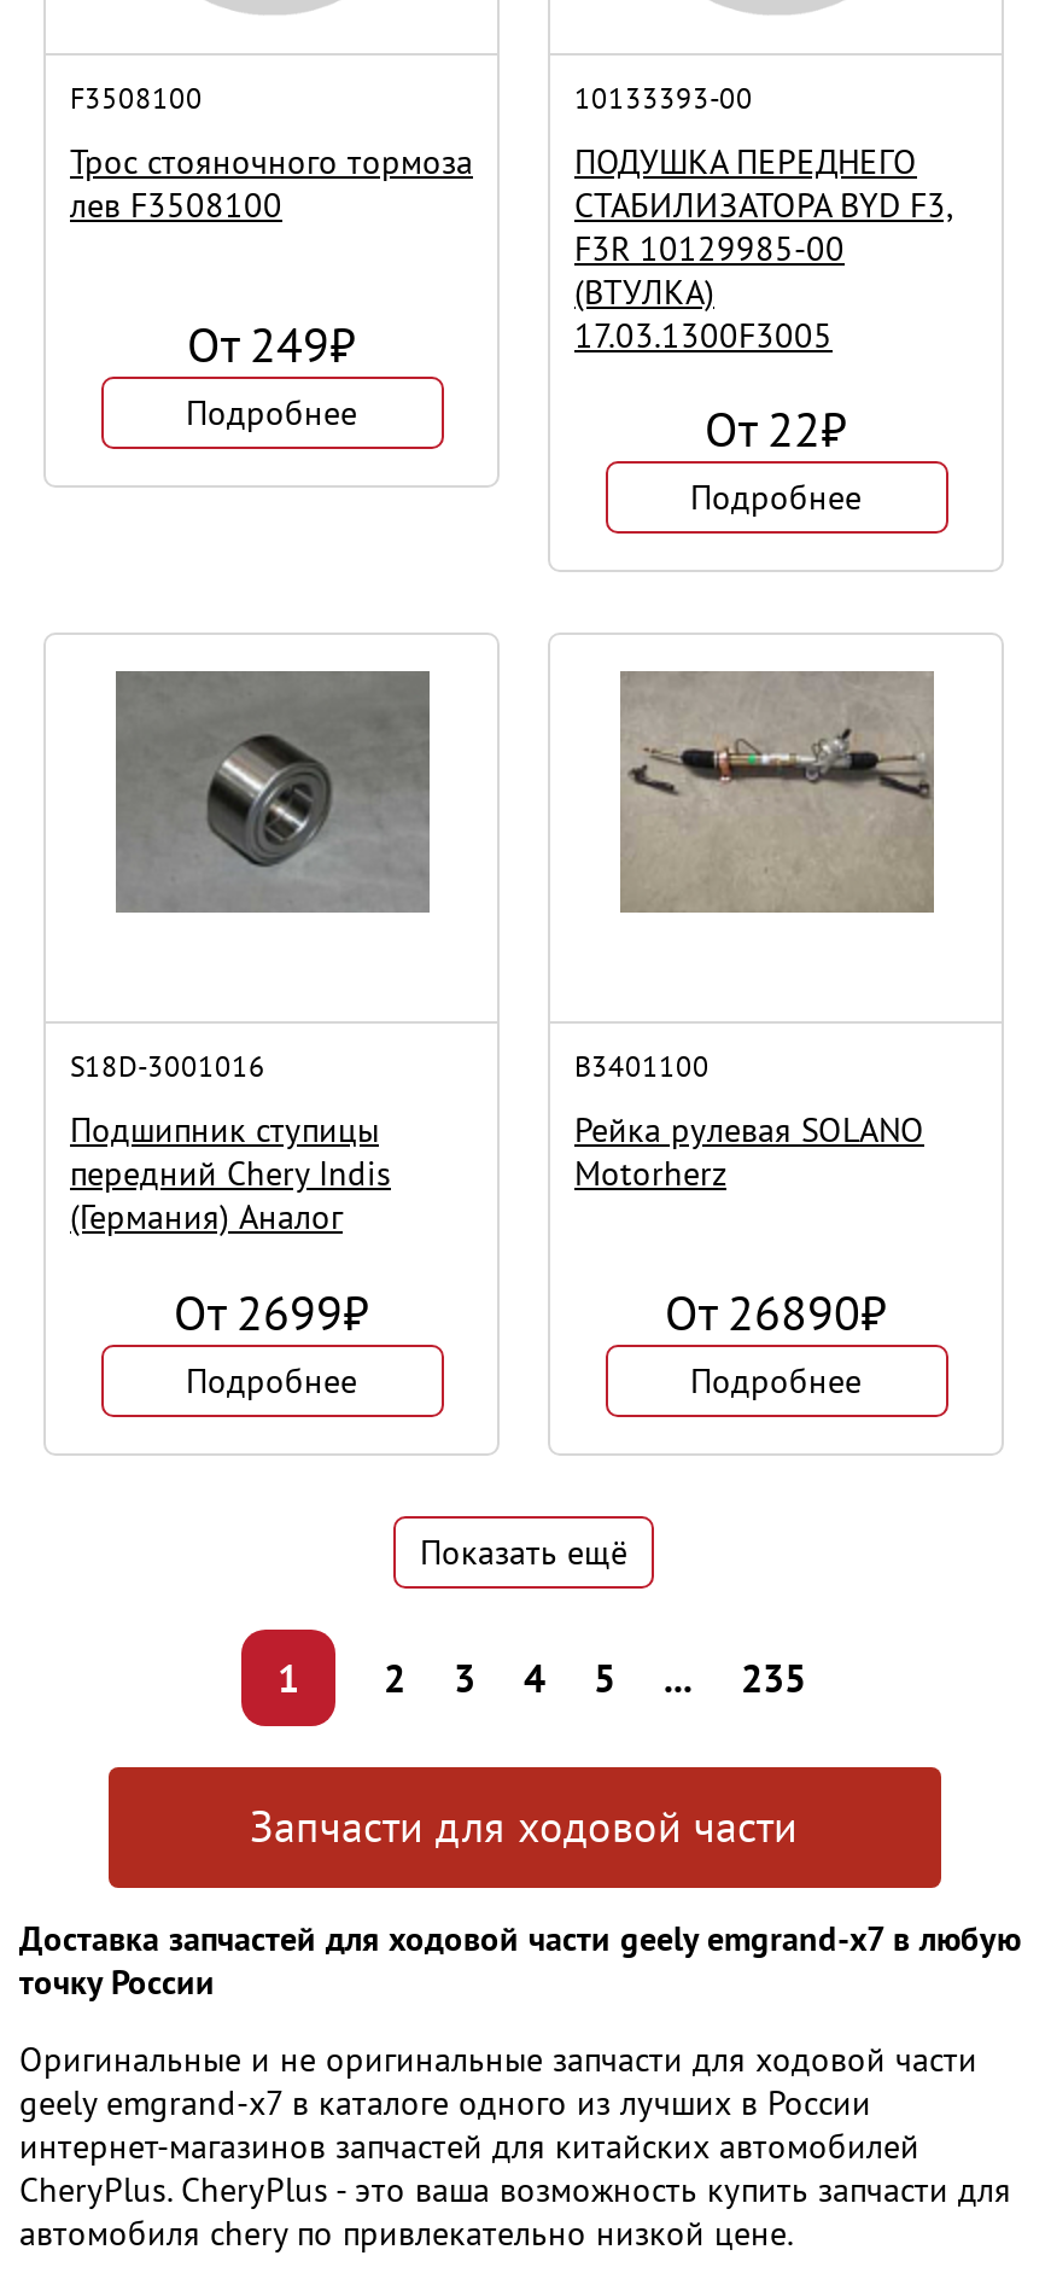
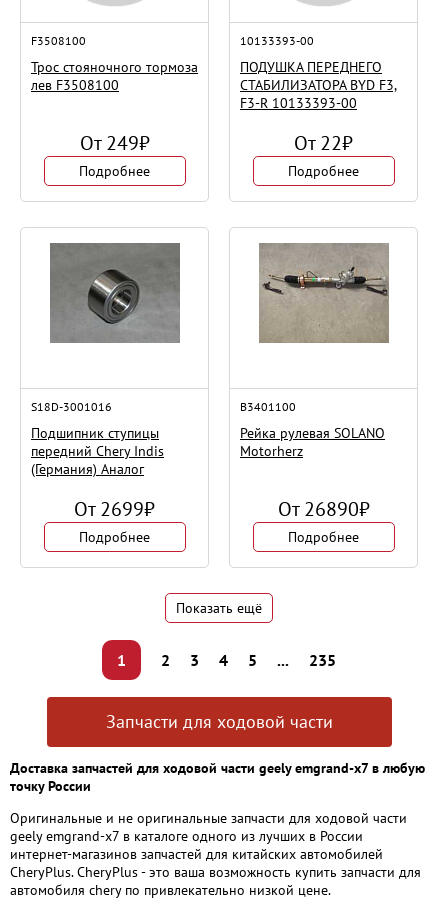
[574,227,845,357] F3R 10129985-00 | (ВТУЛКА) | 17.03.1300F3005 -> [240,94,357,112] F3-R 10133393-00

